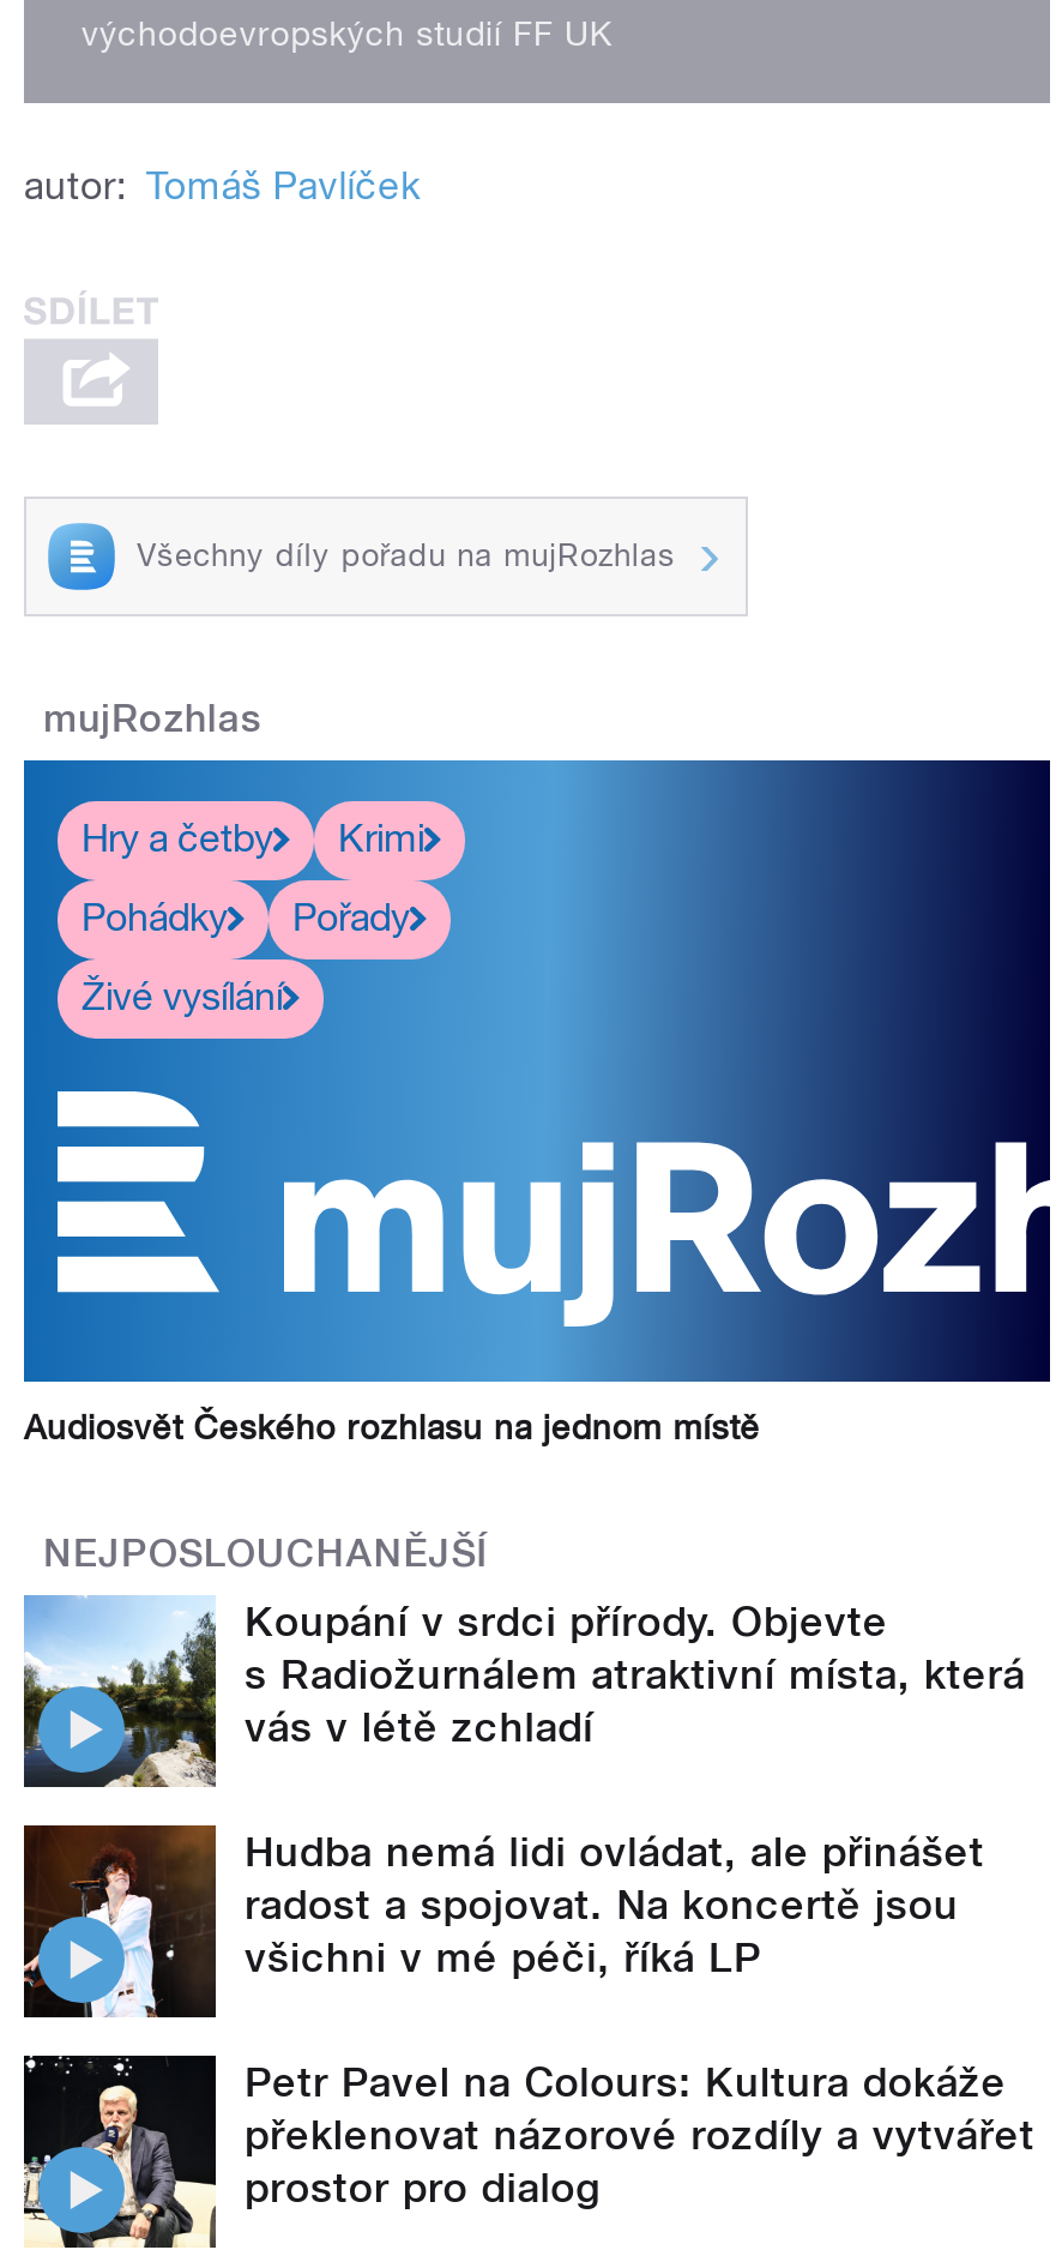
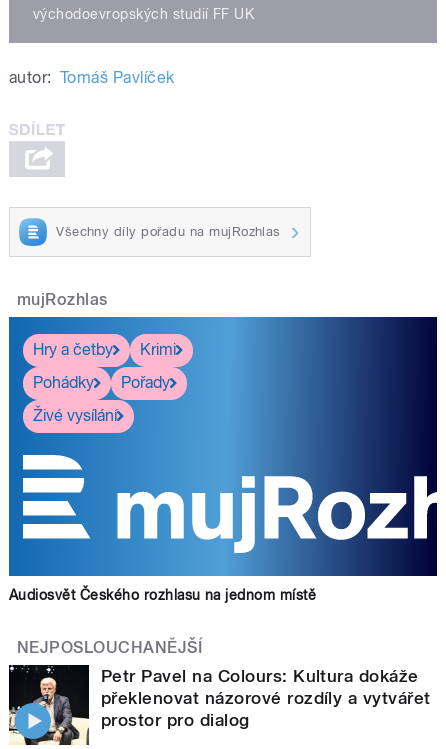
[22,1595,1025,1981] [image] | Koupání v srdci přírody. Objevte | s Radiožurnálem atraktivní místa, která | vás v létě zchladí | Hudba nemá lidi ovládat, ale přinášet | radost a spojovat. Na koncertě jsou | všichni v mé péči, říká LP -> none
[22,1823,218,2020] [image] -> none

